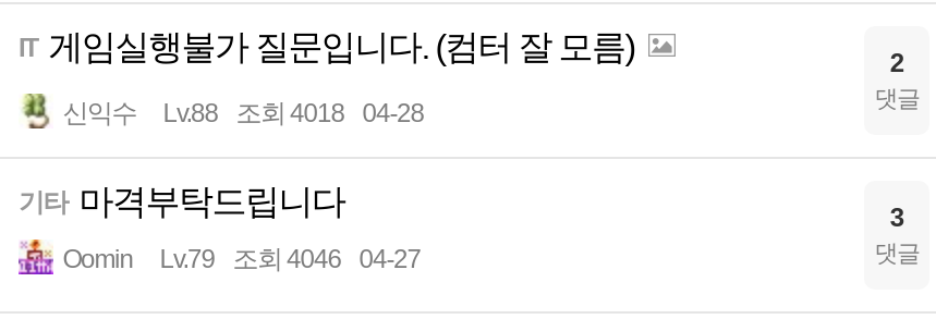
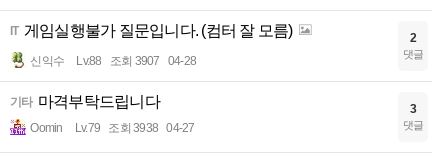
[63,98,424,128] 신익수 Lv.88 조회 4018 04-28 -> [30,54,196,68] 신익수 Lv.88 조회 3907 04-28
[63,244,421,274] Oomin Lv.79 조회 4046 04-27 -> [30,121,194,135] Oomin Lv.79 조회 3938 04-27

